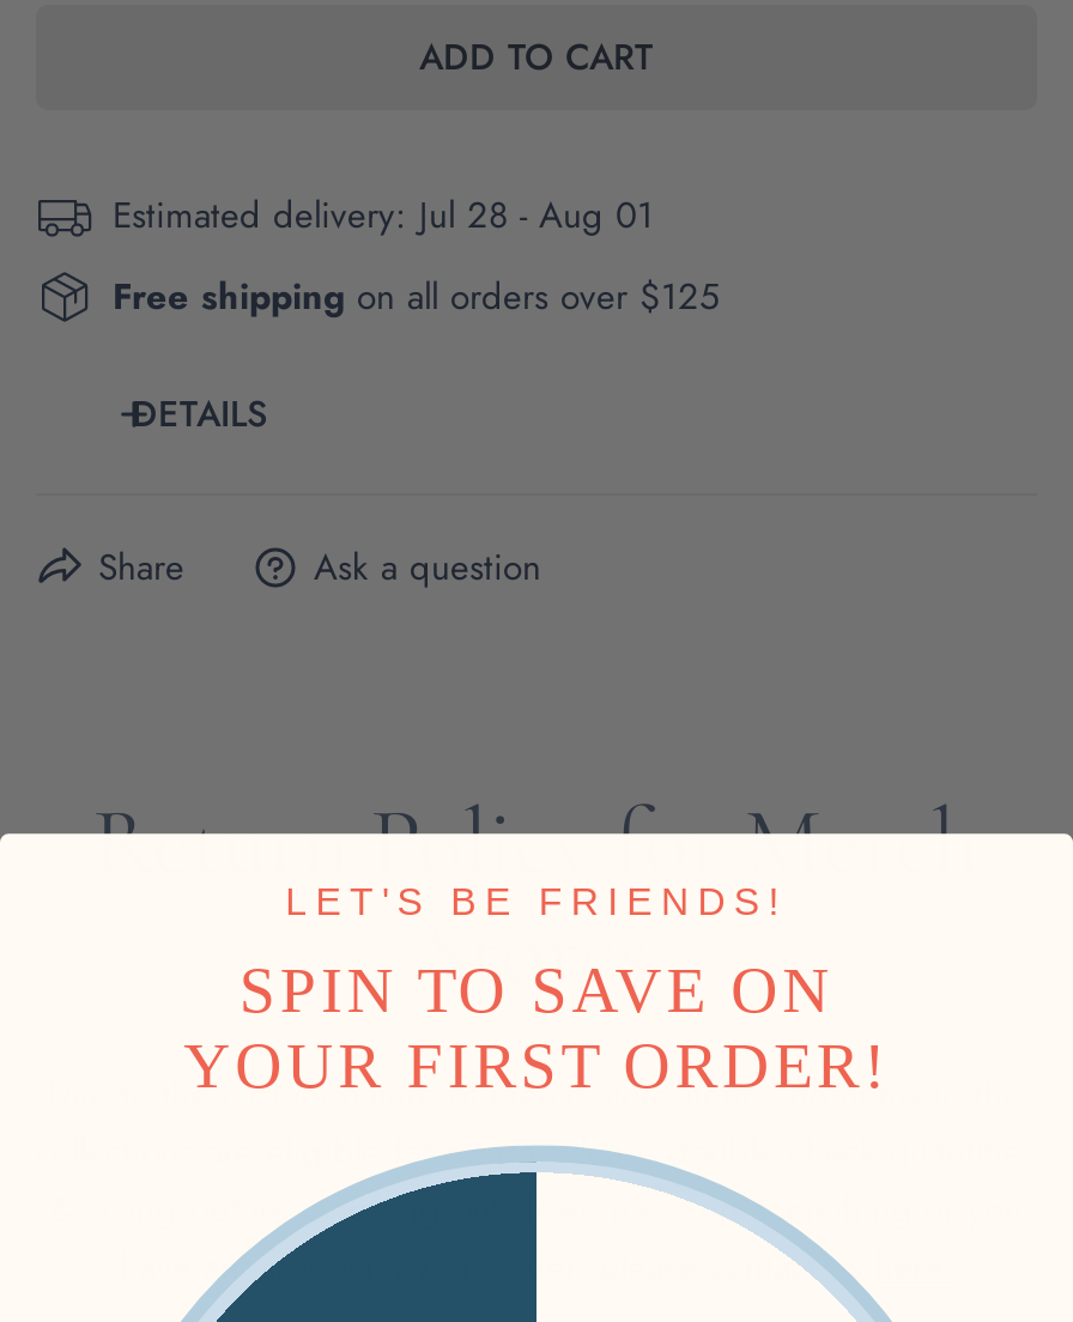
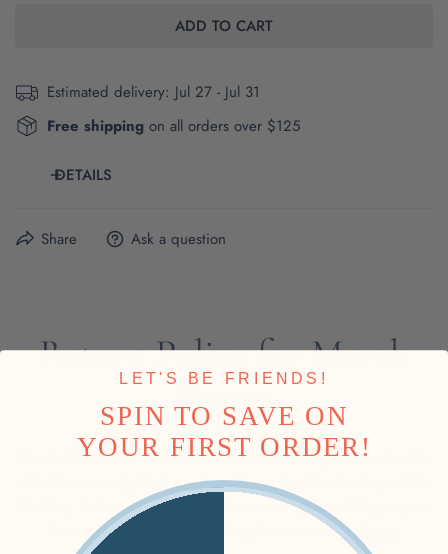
[113,189,654,242] Estimated delivery: Jul 28 - Aug 01 -> [47,81,260,103] Estimated delivery: Jul 27 - Jul 31

